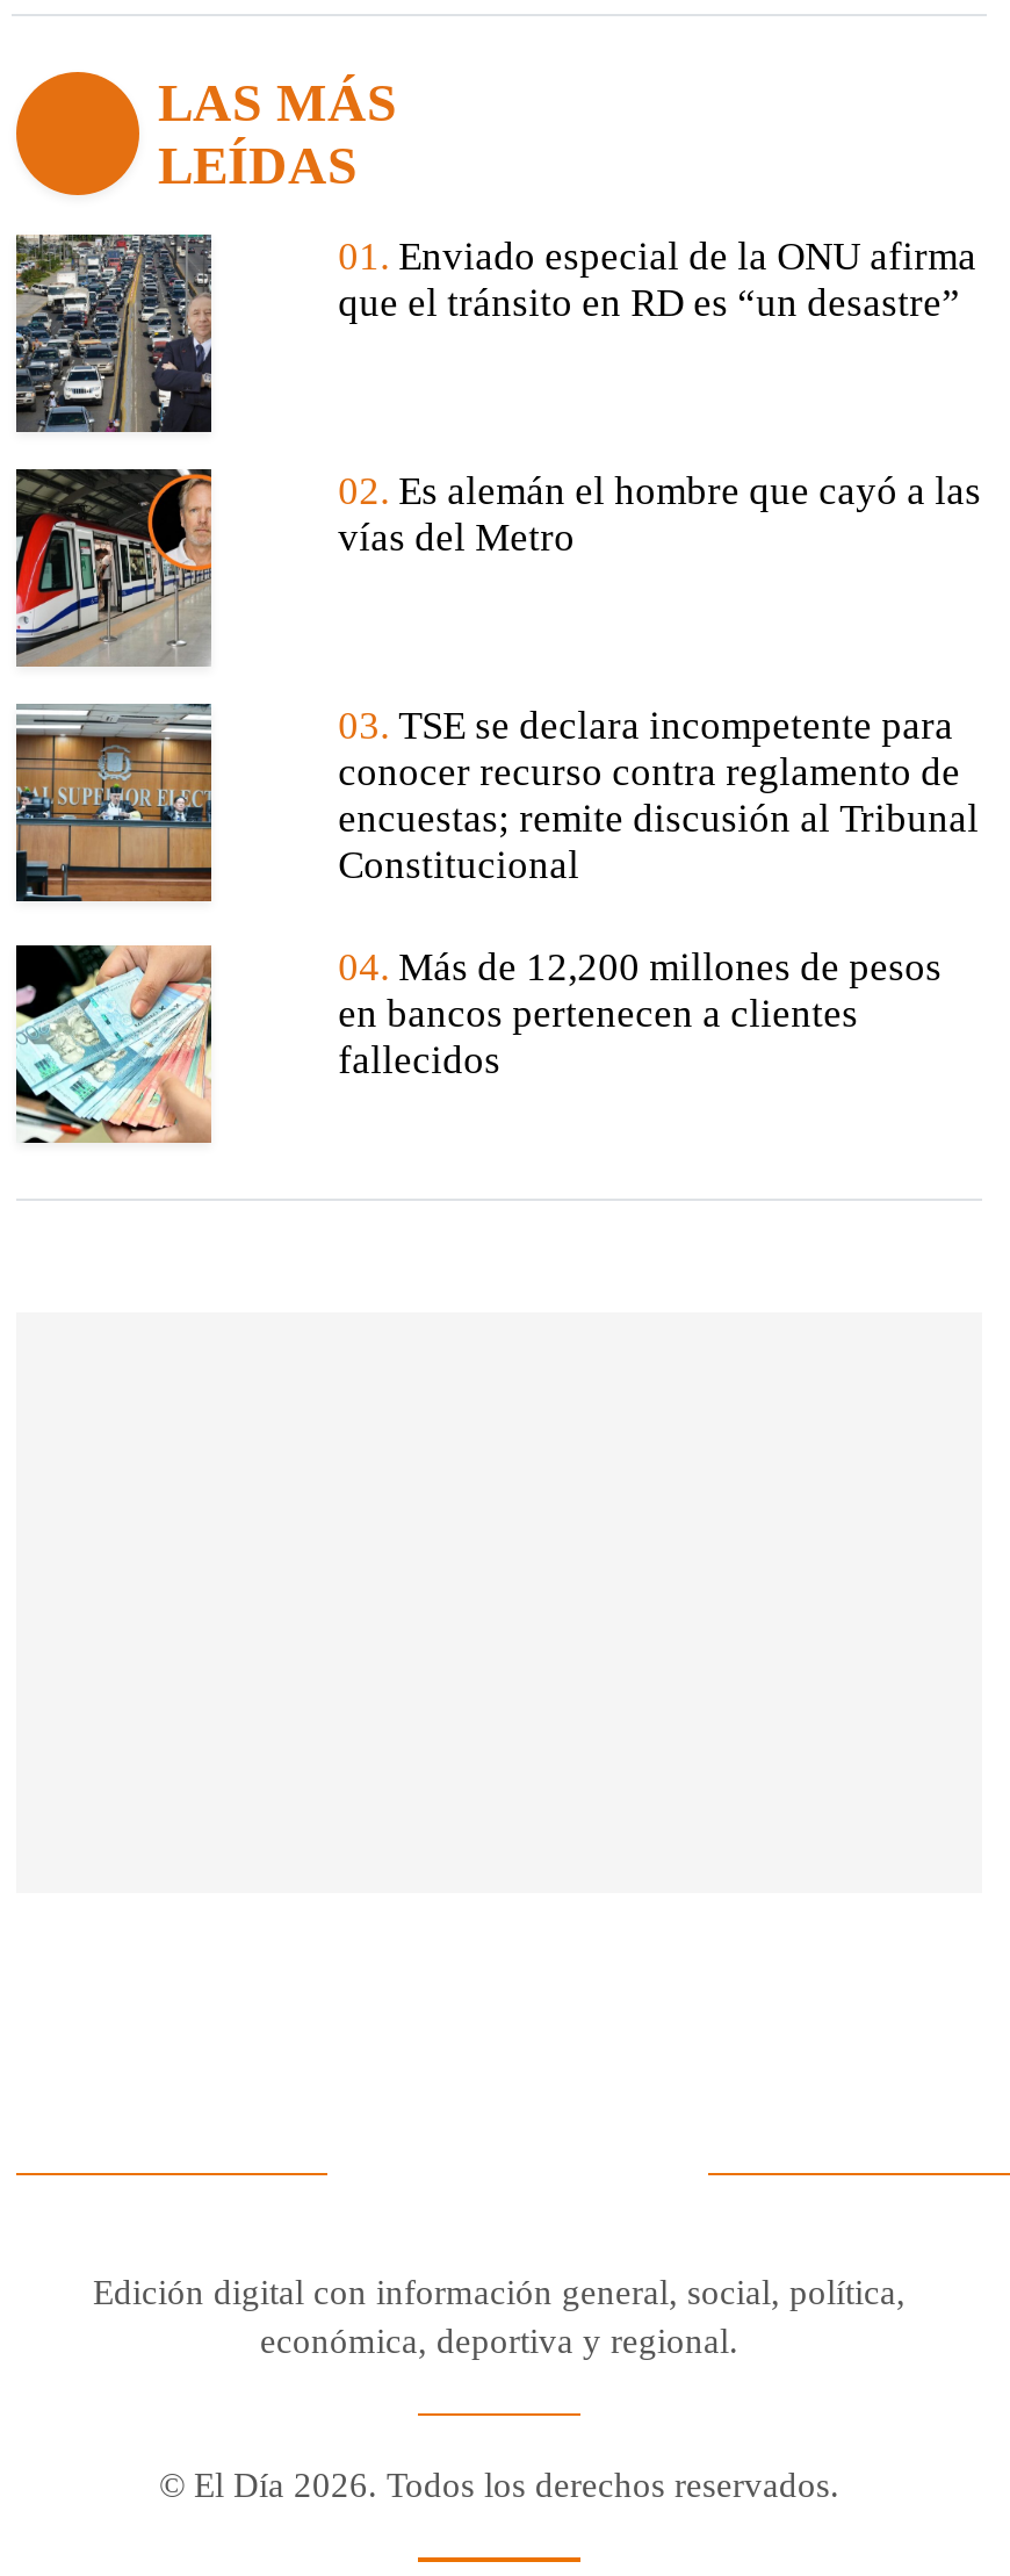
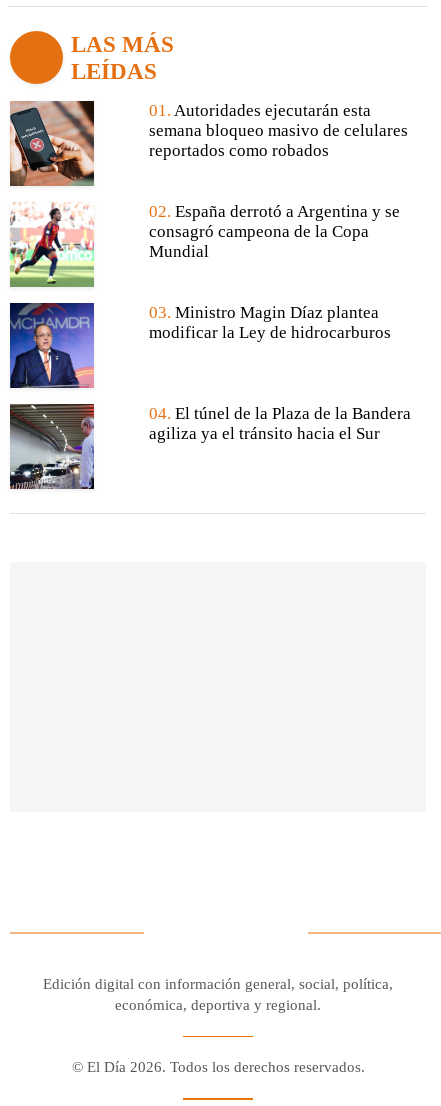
[14,232,214,434] [image] -> [9,100,95,187] [image]
[338,234,977,325] 01. Enviado especial de la ONU afirma | que el tránsito en RD es “un desastre” -> [149,101,408,160] 01. Autoridades ejecutarán esta | semana bloqueo masivo de celulares | reportados como robados
[14,467,214,667] [image] -> [9,202,95,287] [image]
[338,469,981,559] 02. Es alemán el hombre que cayó a las | vías del Metro -> [149,202,400,261] 02. España derrotó a Argentina y se | consagró campeona de la Copa | Mundial
[14,701,214,904] [image] -> [9,303,95,389] [image]
[338,703,979,887] 03. TSE se declara incompetente para | conocer recurso contra reglamento de | encuestas; remite discusión al Tribunal | Constitucional -> [149,303,391,342] 03. Ministro Magin Díaz plantea | modificar la Ley de hidrocarburos
[16,943,214,1145] [image] -> [9,403,95,490] [image]
[338,945,942,1082] 04. Más de 12,200 millones de pesos | en bancos pertenecen a clientes | fallecidos -> [149,404,411,443] 04. El túnel de la Plaza de la Bandera | agiliza ya el tránsito hacia el Sur

